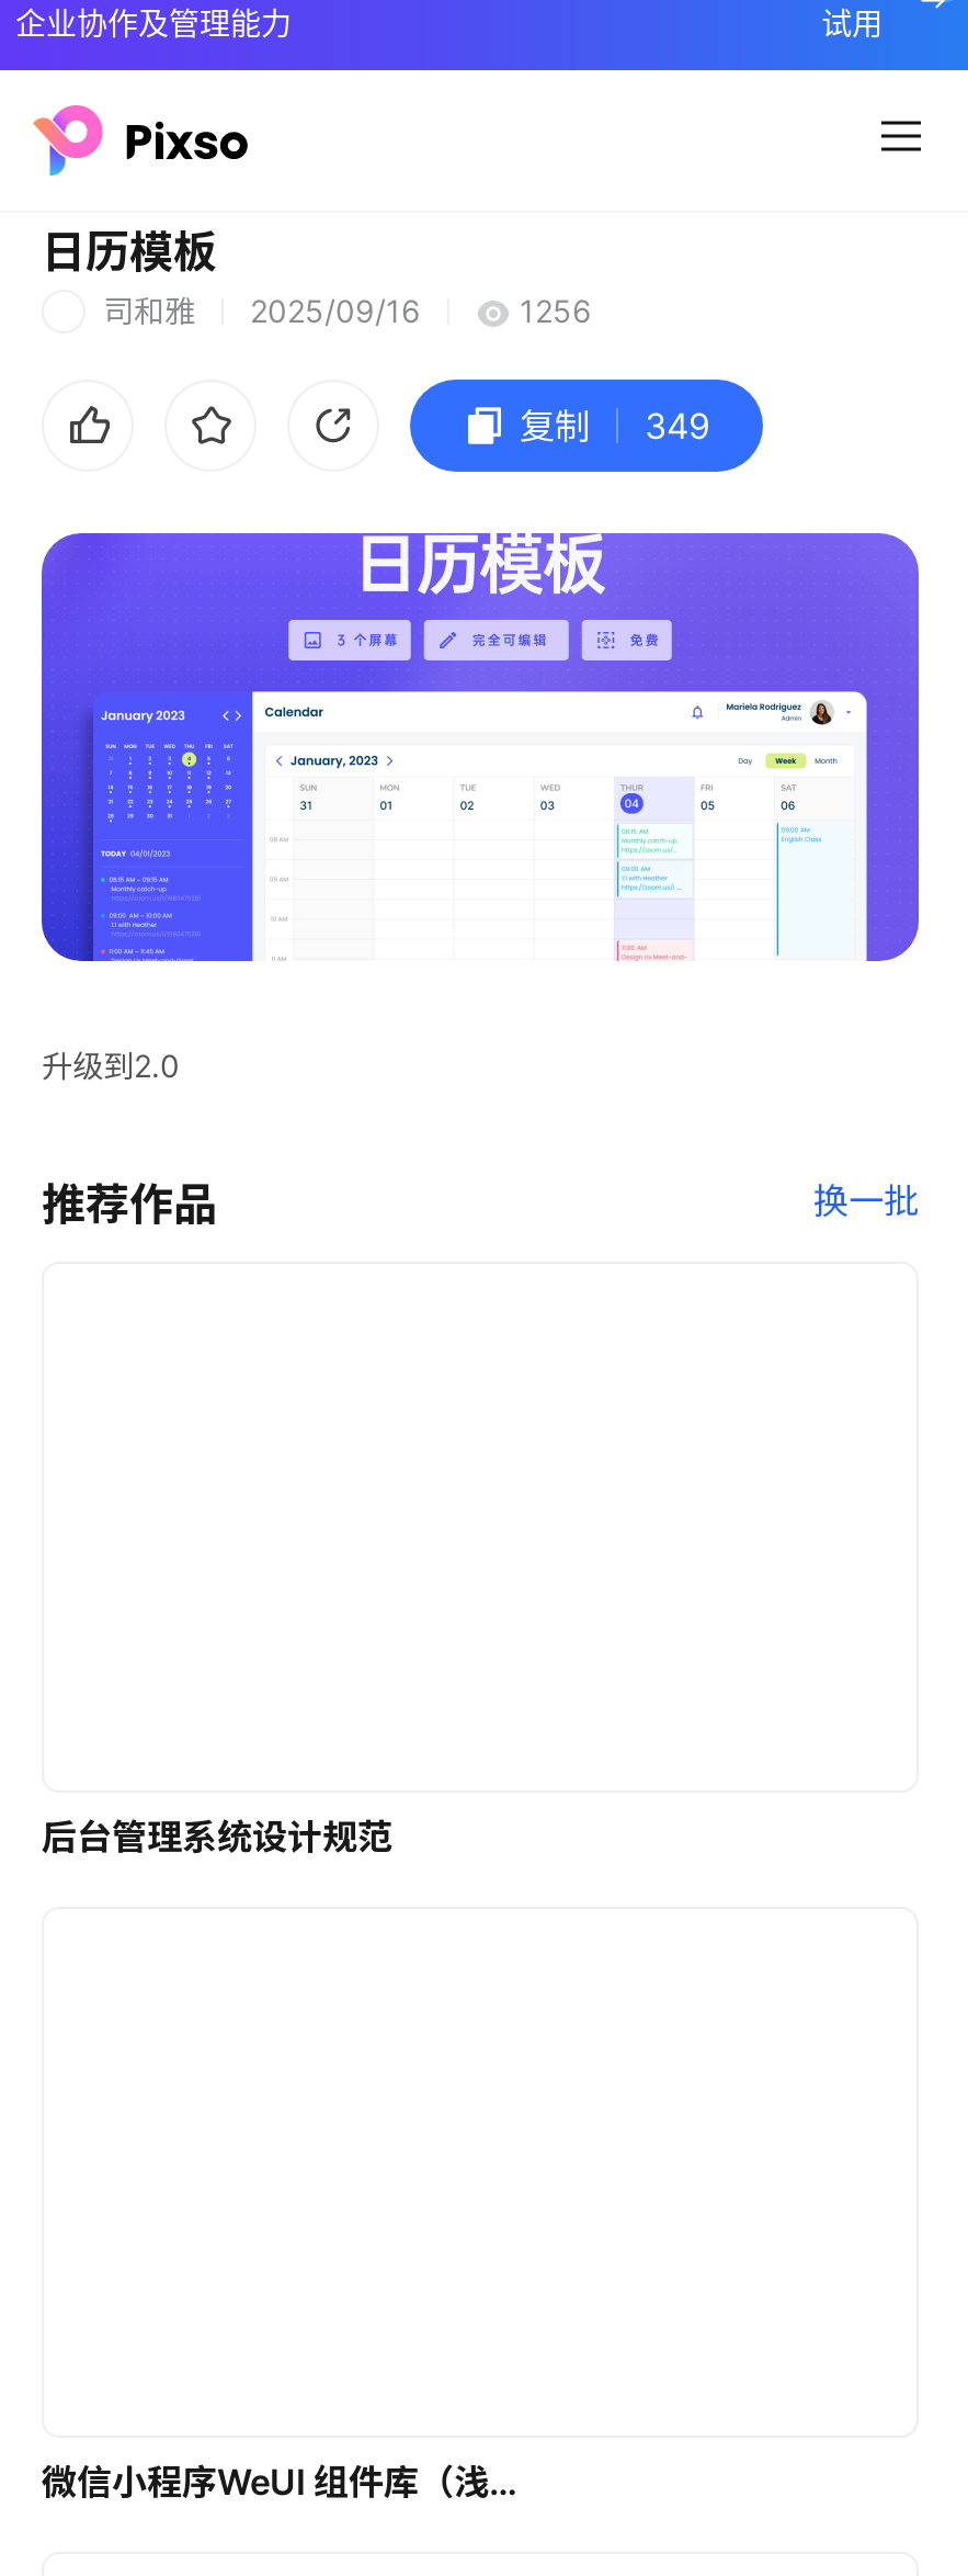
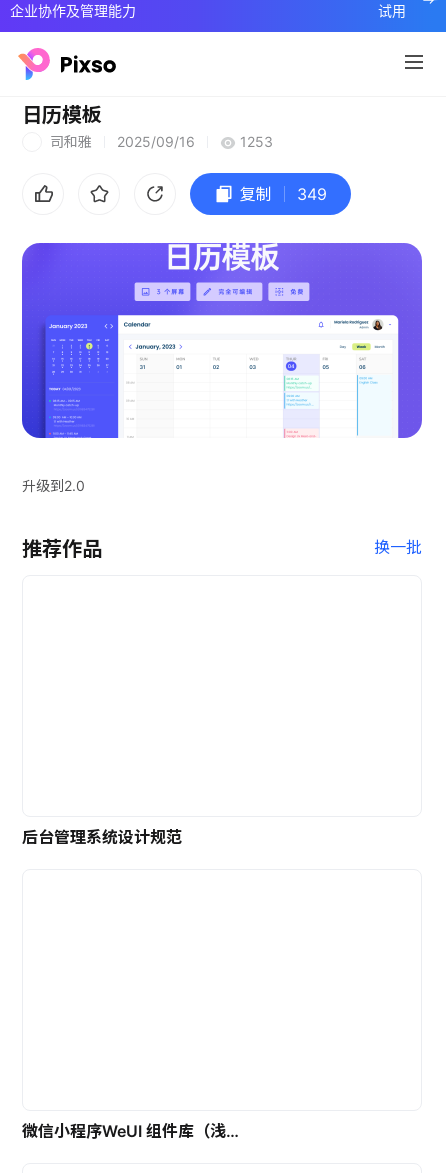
[520,292,592,329] 1256 -> [240,133,273,150] 1253

